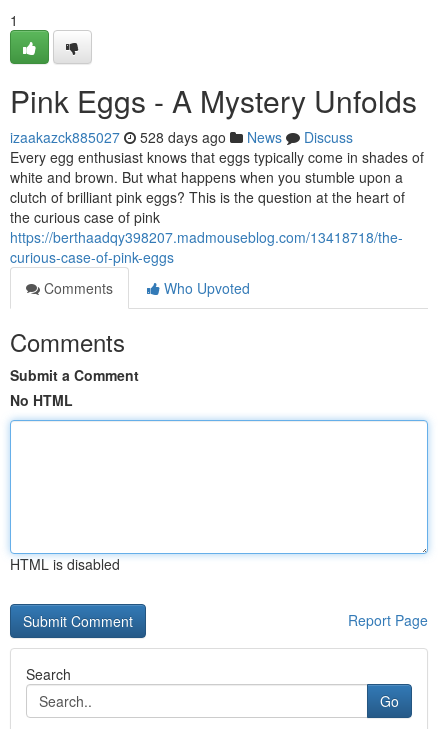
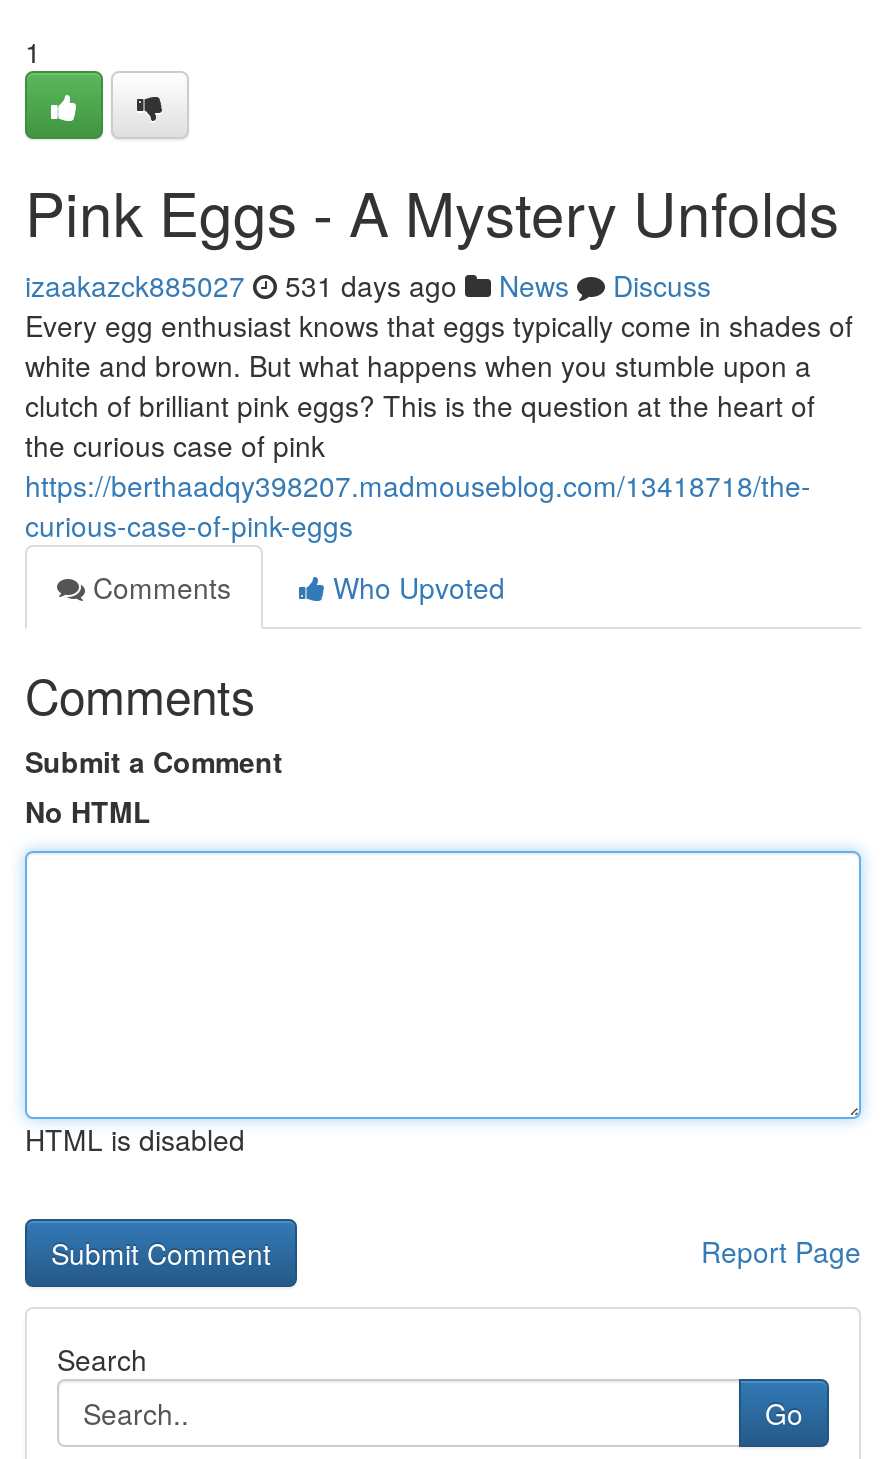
[10,127,353,147] izaakazck885027 528 days ago News Discuss -> [25,265,711,305] izaakazck885027 531 days ago News Discuss

